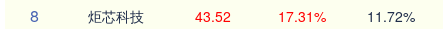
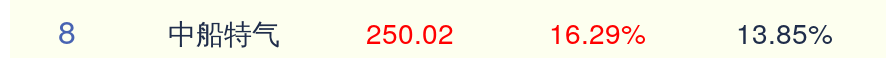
[88,6,414,26] 炬芯科技 | 43.52 | 17.31% | 11.72% -> [168,12,832,52] 中船特气 | 250.02 | 16.29% | 13.85%

